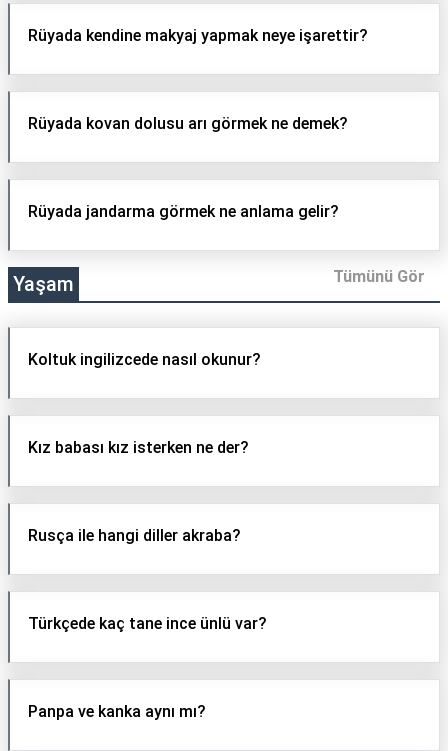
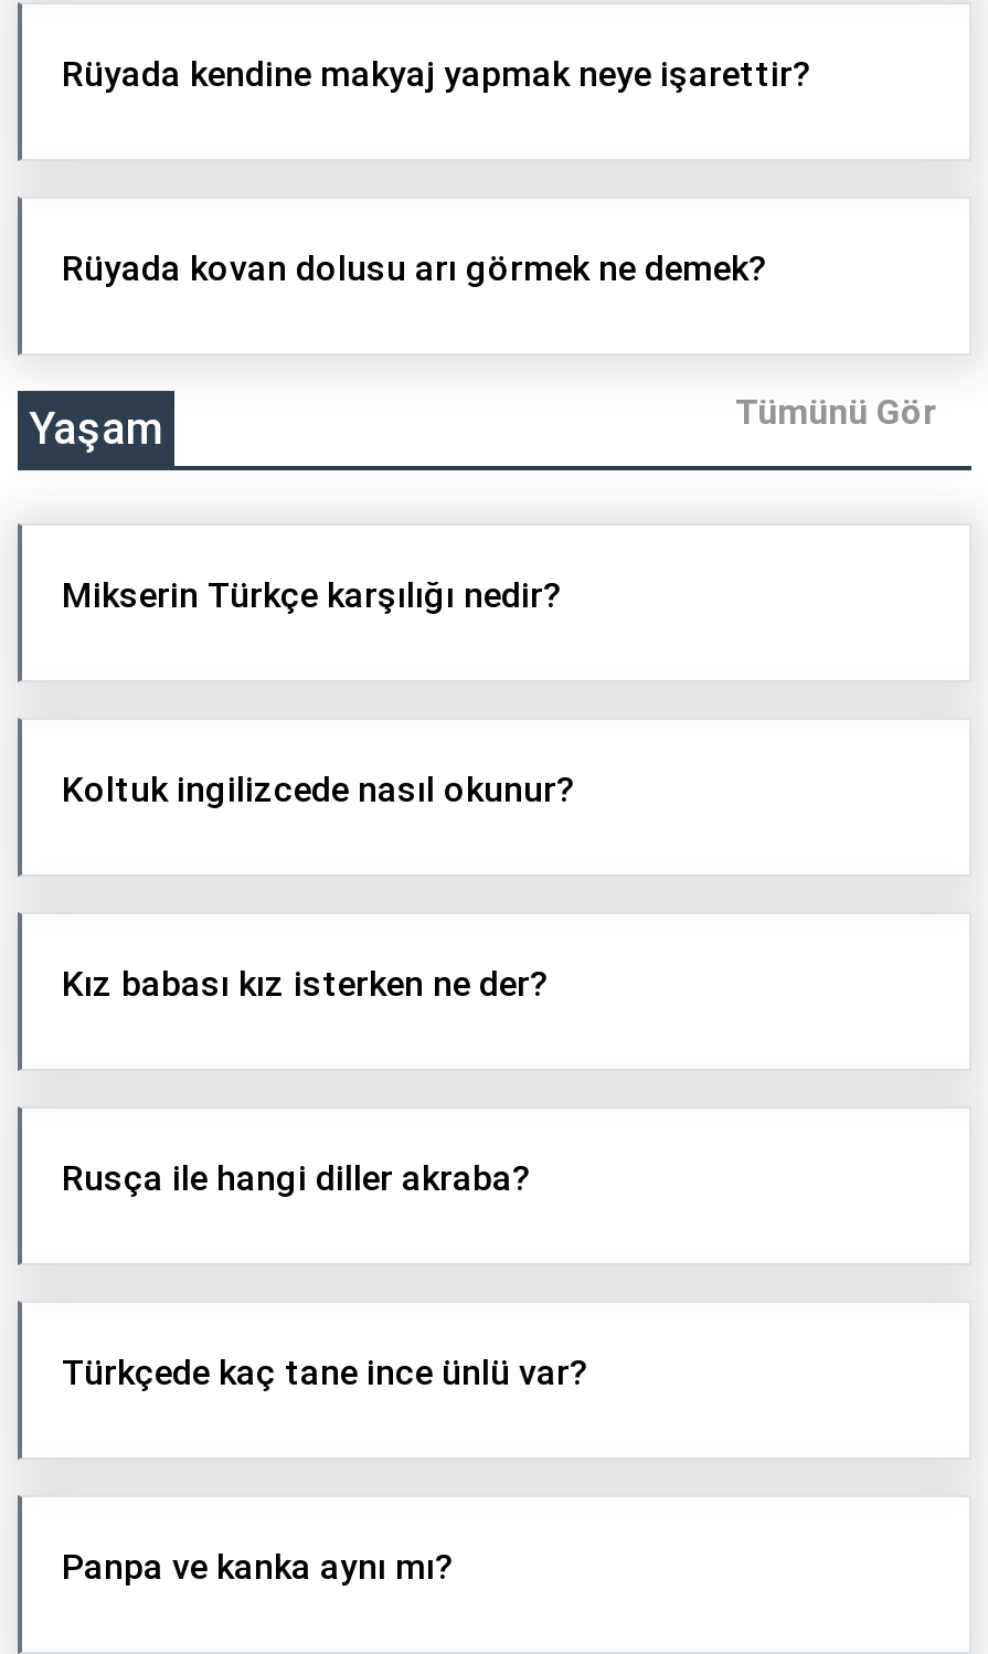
[28,202,339,221] Rüyada jandarma görmek ne anlama gelir? -> none
moved [13,267,425,296] -> [29,392,938,456]: Yaşam | Tümünü Gör
none -> [62,575,563,617] Mikserin Türkçe karşılığı nedir?

